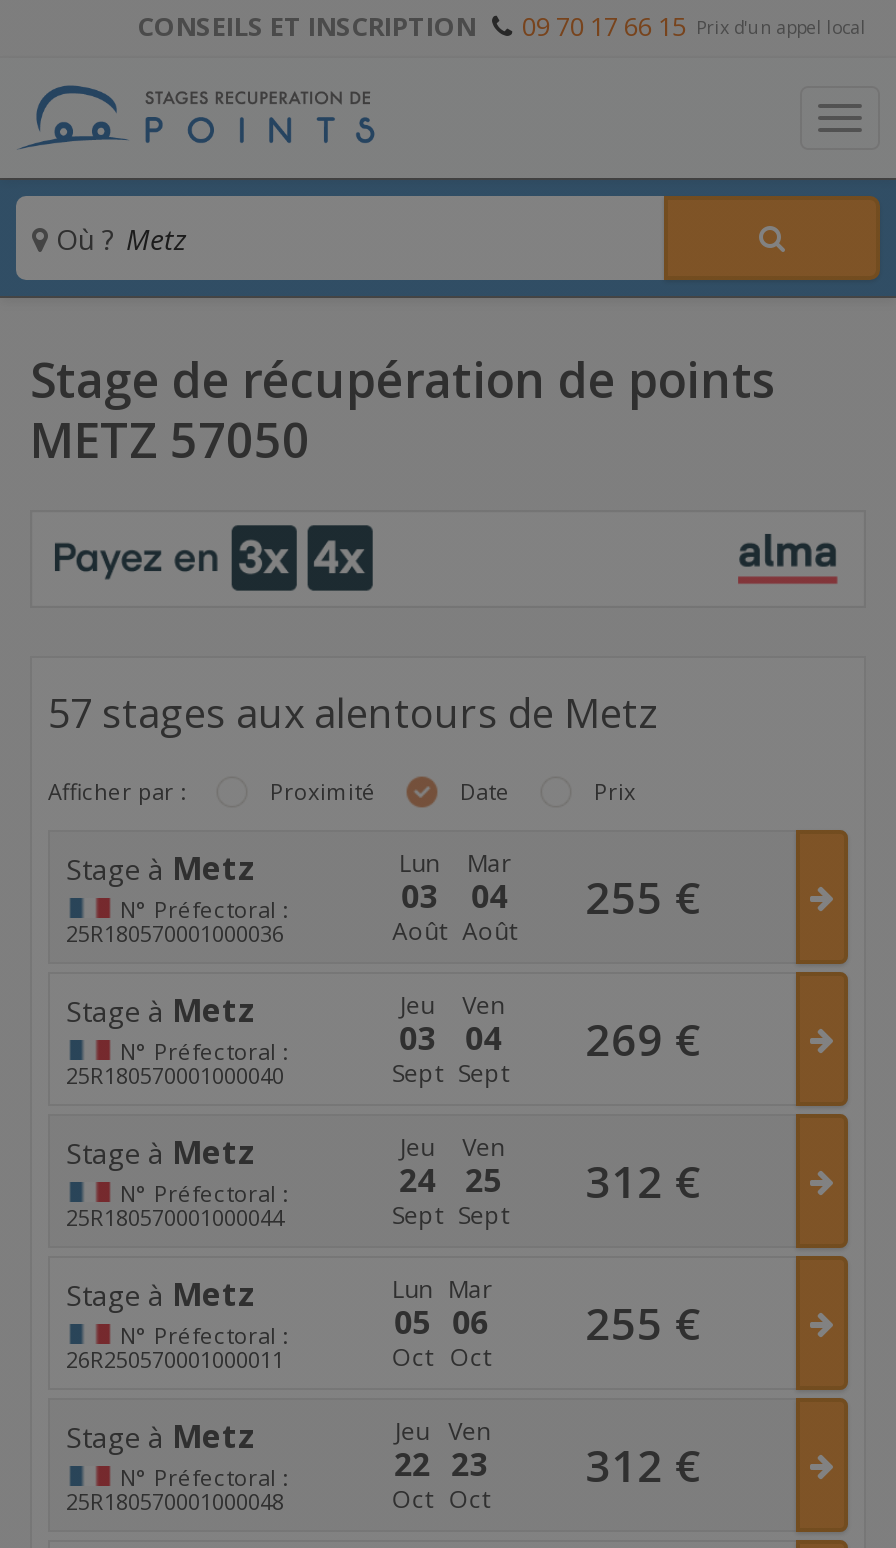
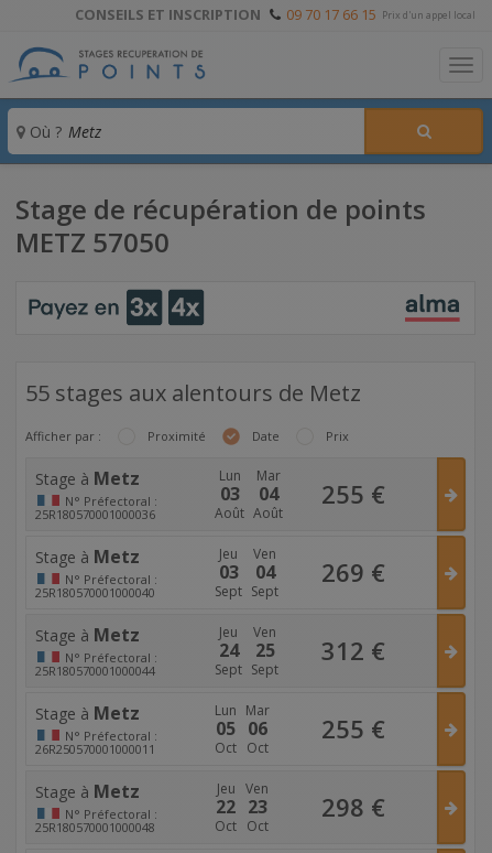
[48,686,658,740] 57 stages aux alentours de Metz -> [25,378,361,408] 55 stages aux alentours de Metz
[585,1434,701,1494] 312 € -> [321,790,385,823] 298 €

